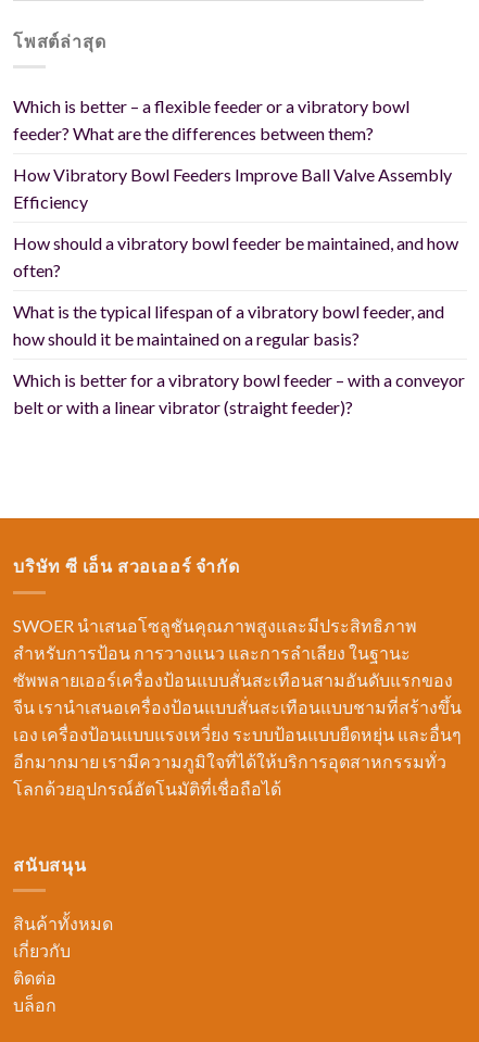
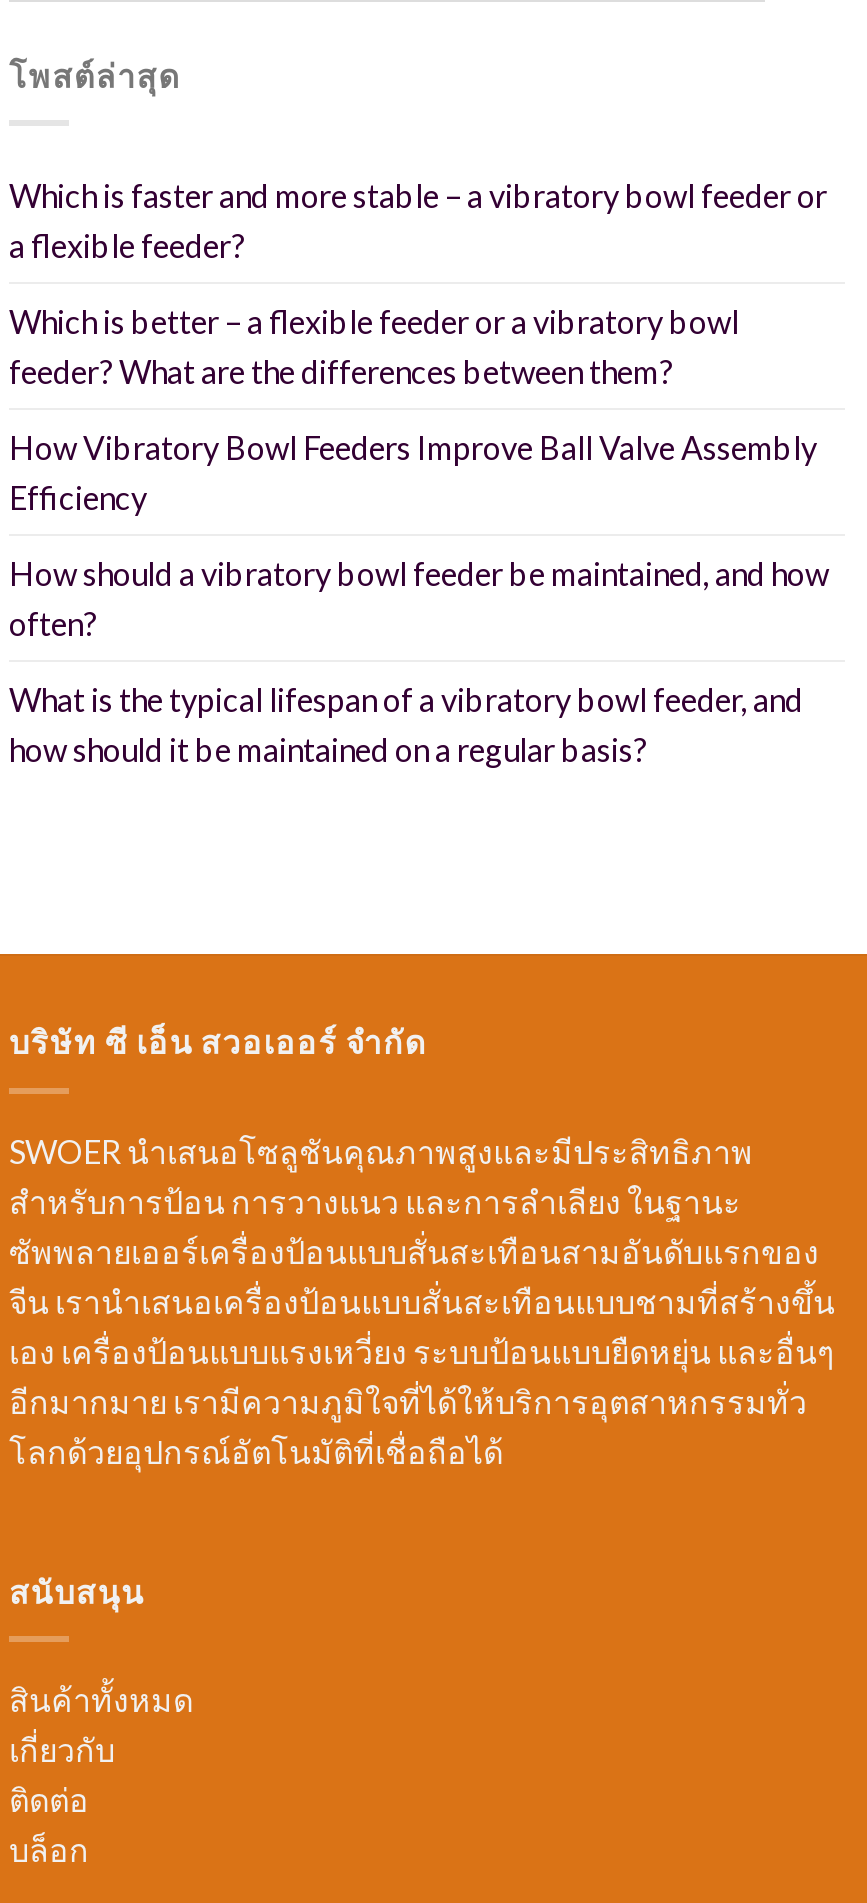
none -> [9,177,827,265] Which is faster and more stable – a vibratory bowl feeder or | a flexible feeder?
moved [13,96,458,349] -> [9,303,829,769]: Which is better – a flexible feeder or a vibratory bowl | feeder? What are the differences between them? | How Vibratory Bowl Feeders Improve Ball Valve Assembly | Efficiency | How should a vibratory bowl feeder be maintained, and how | often? | What is the typical lifespan of a vibratory bowl feeder, and | how should it be maintained on a regular basis?
[13,370,465,418] Which is better for a vibratory bowl feeder – with a conveyor | belt or with a linear vibrator (straight feeder)? -> none

